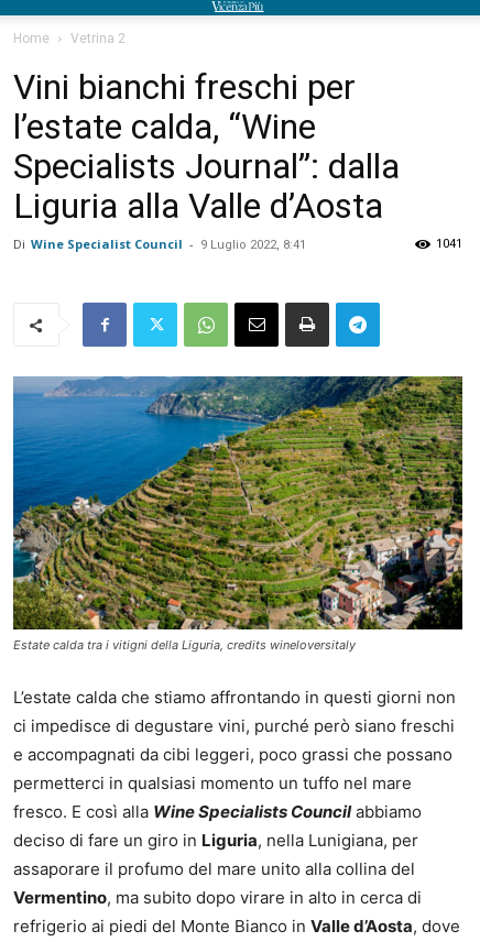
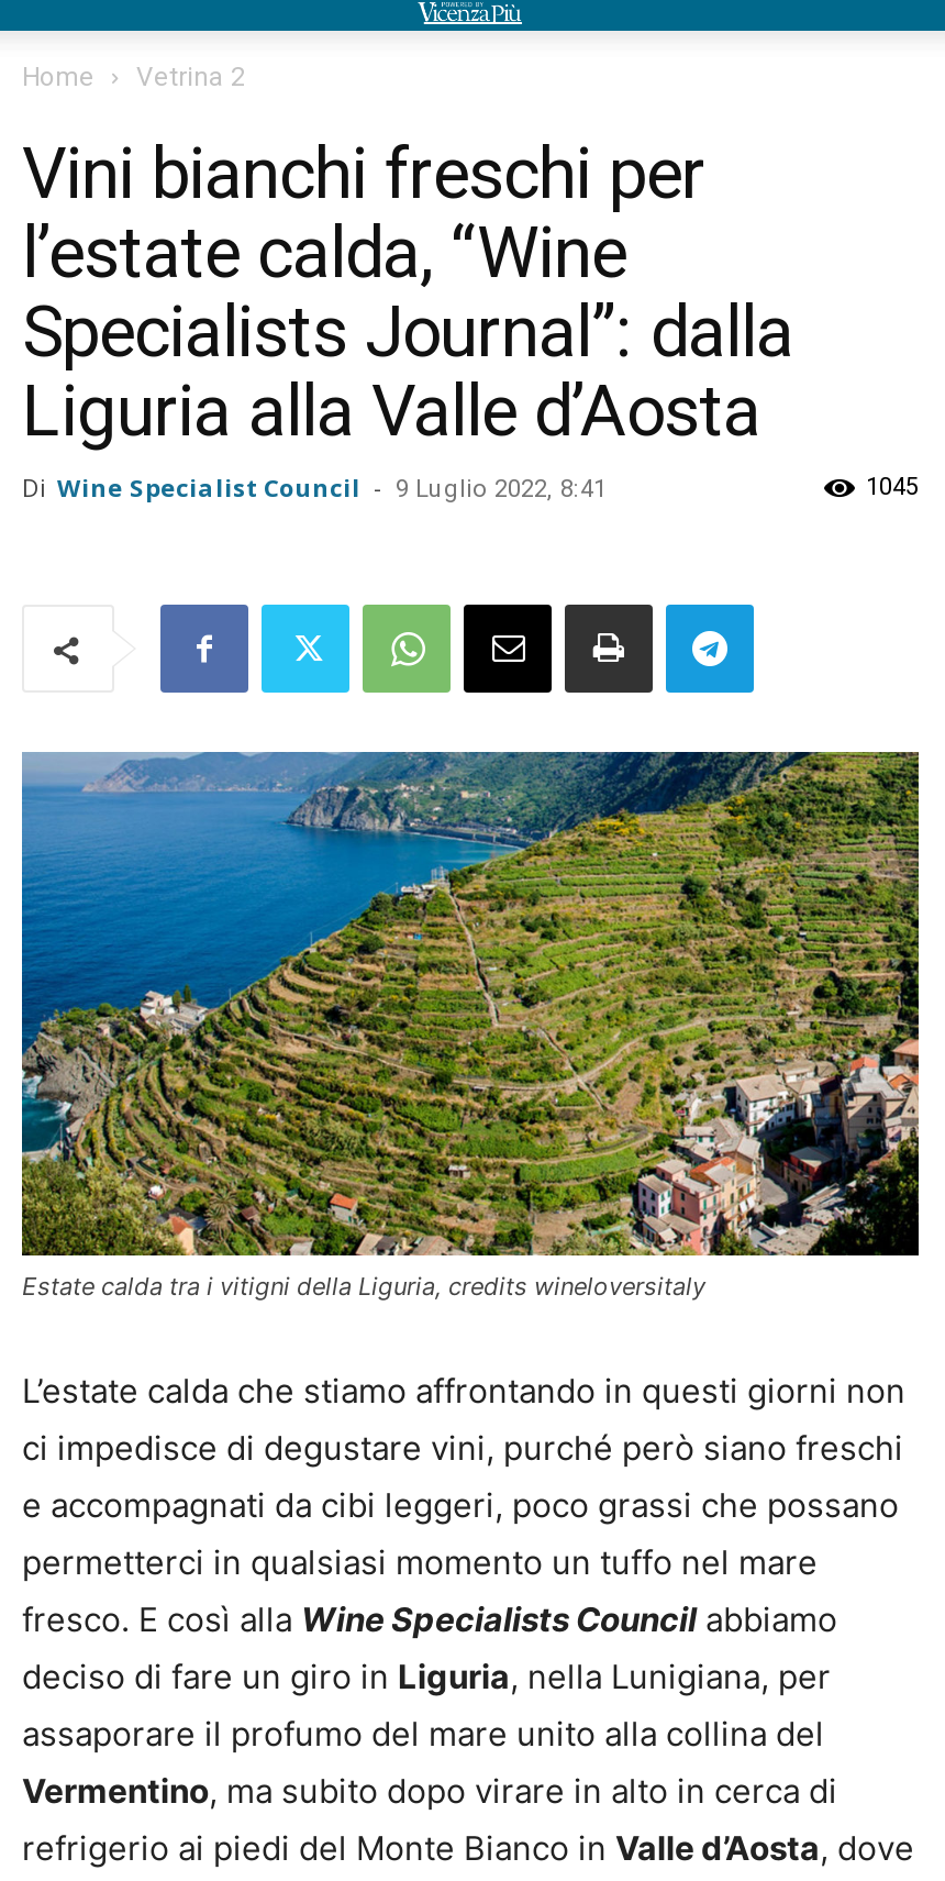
[436,237,462,251] 1041 -> [866,473,919,501] 1045

